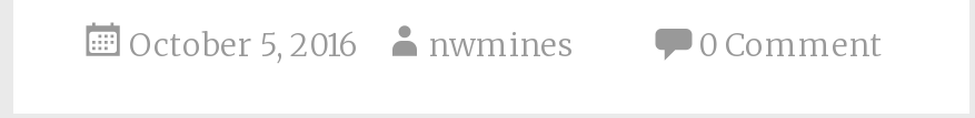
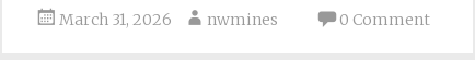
[129,25,574,65] October 5, 2016 nwmines -> [59,9,278,29] March 31, 2026 nwmines

